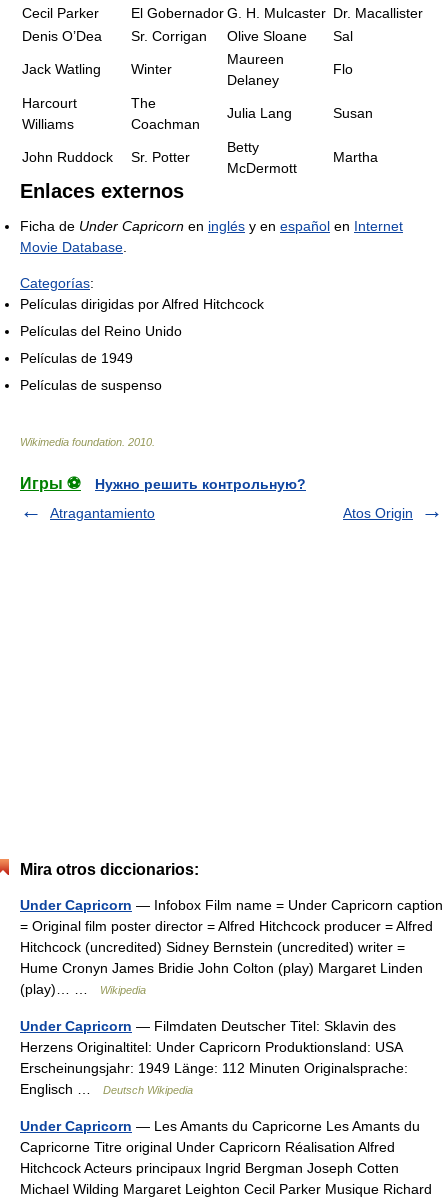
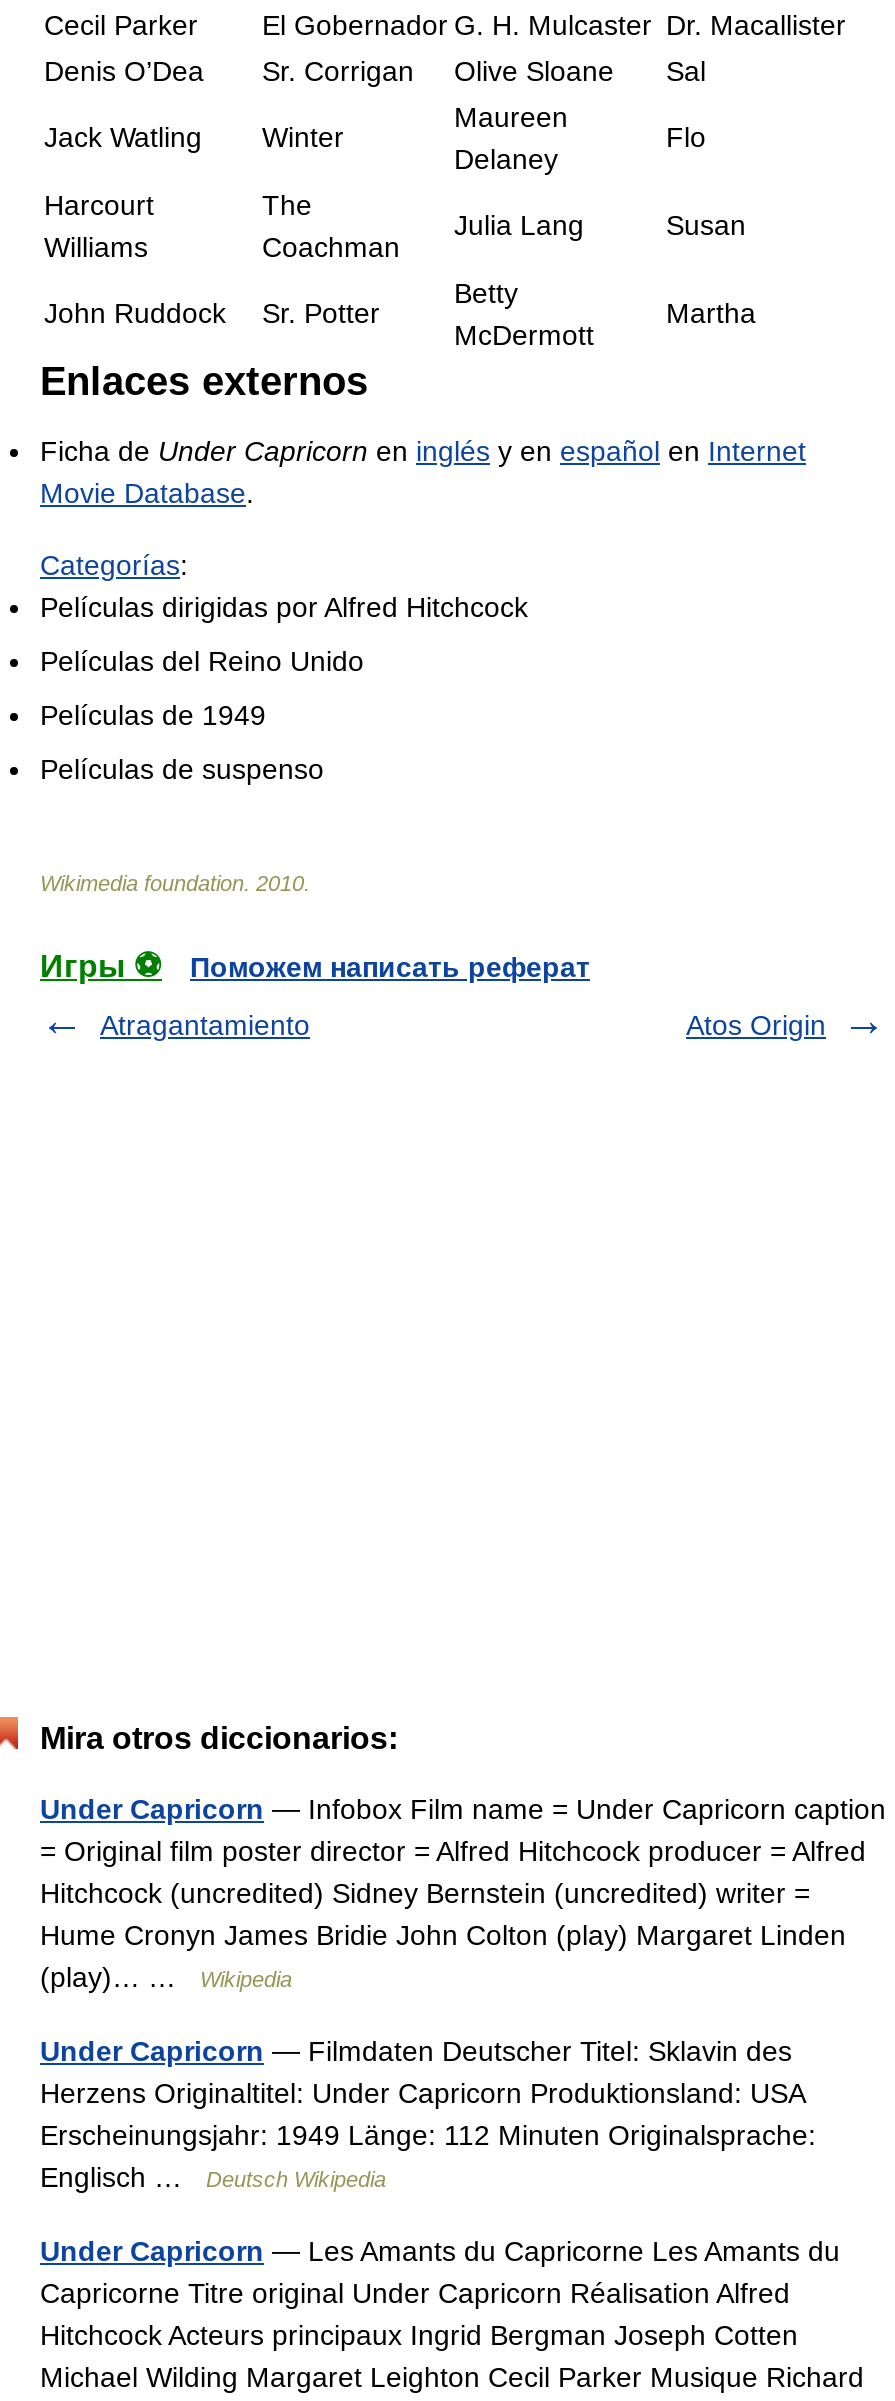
[95,476,306,492] Нужно решить контрольную? -> [190,951,590,983] Поможем написать реферат

